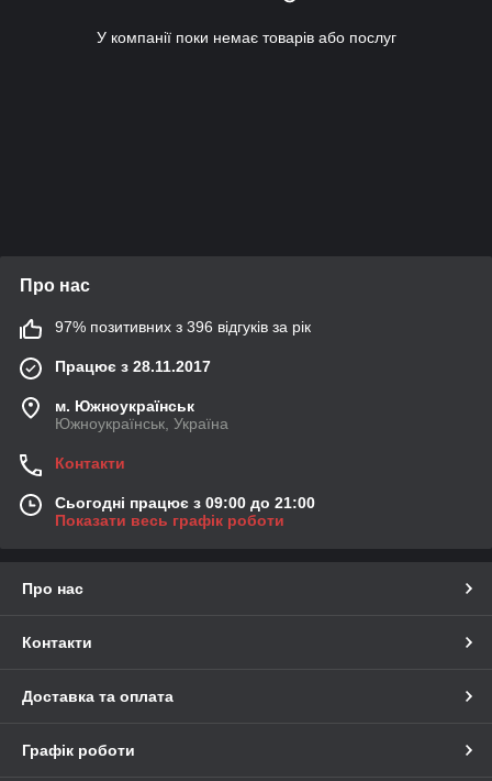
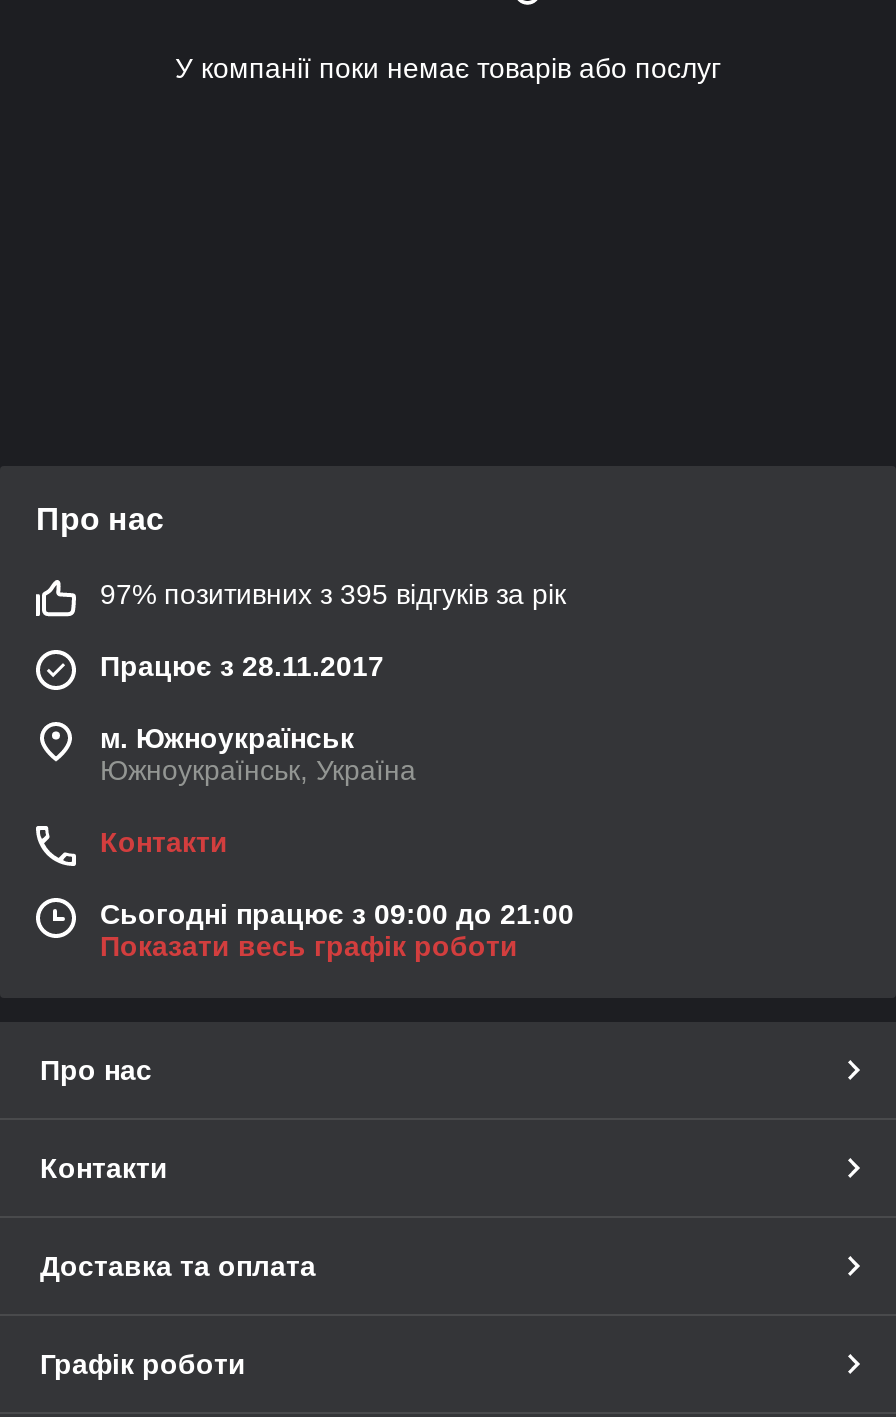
[55,318,311,336] 97% позитивних з 396 відгуків за рік -> [100,579,566,611] 97% позитивних з 395 відгуків за рік

